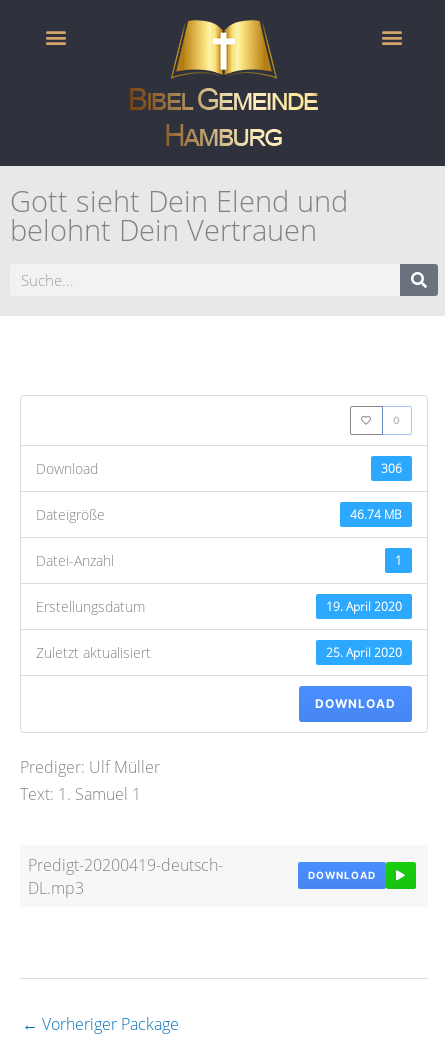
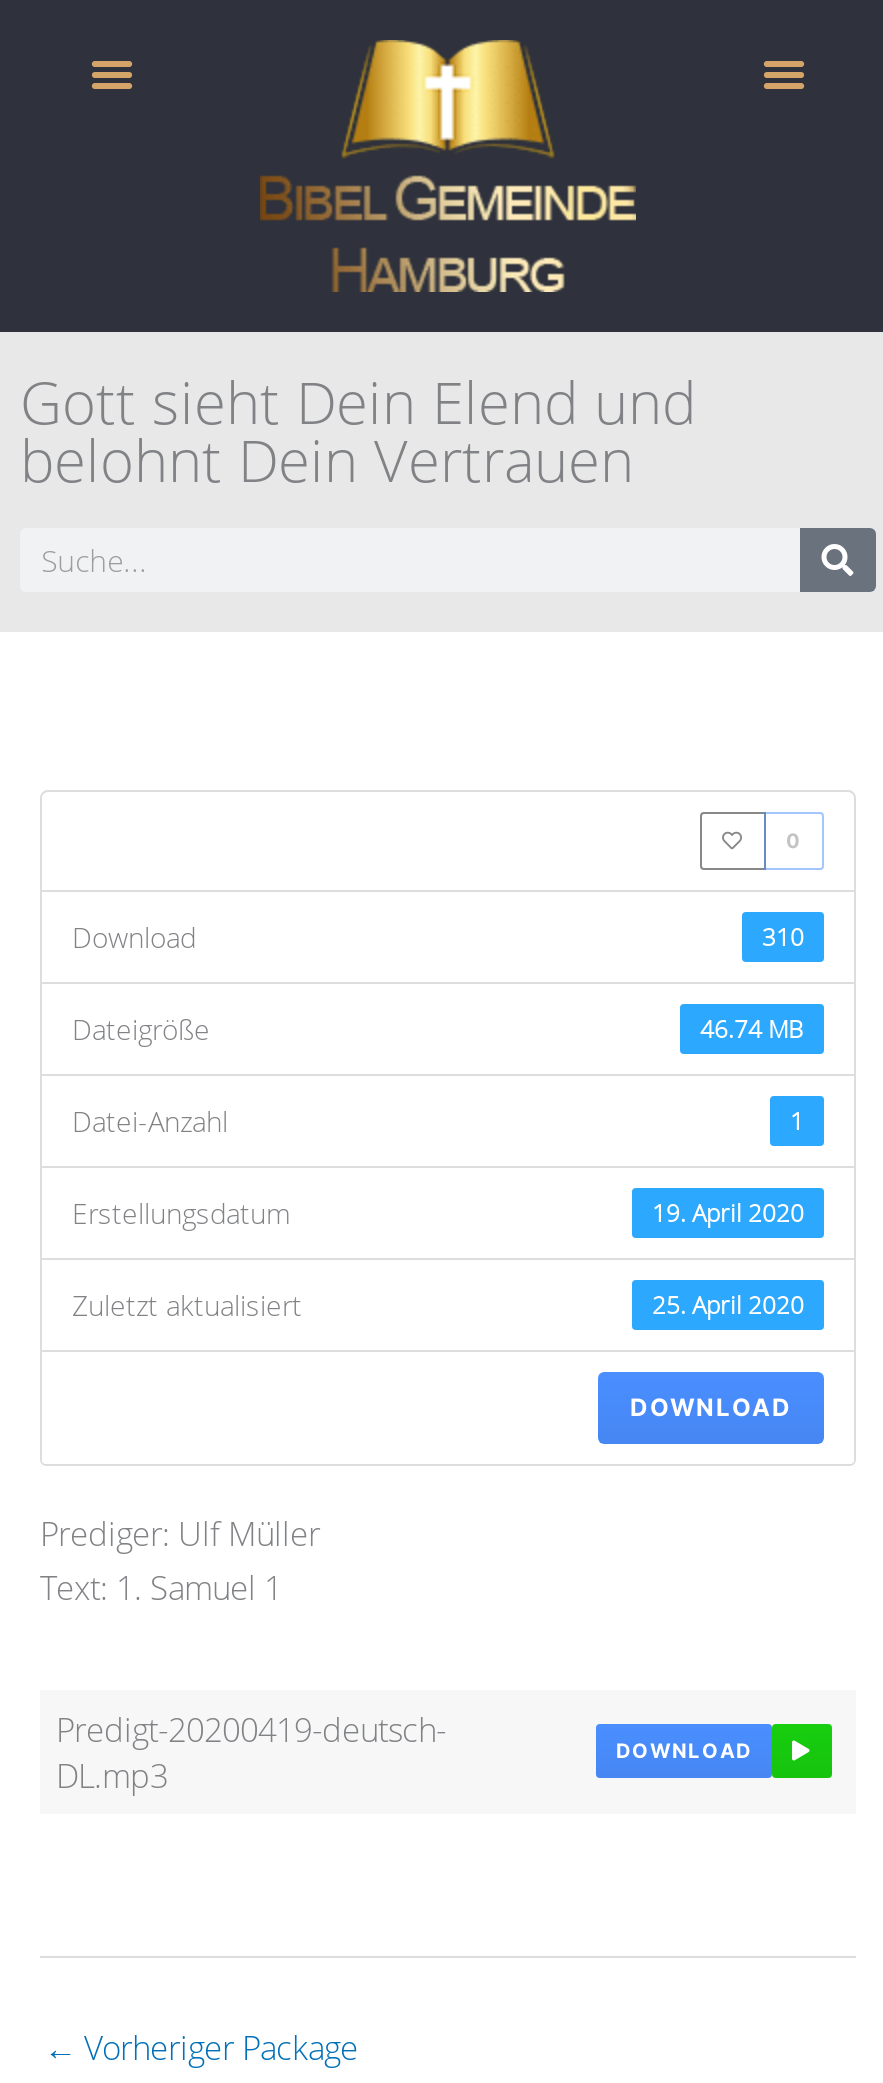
[381,460,402,477] 306 -> [762,919,804,953] 310

